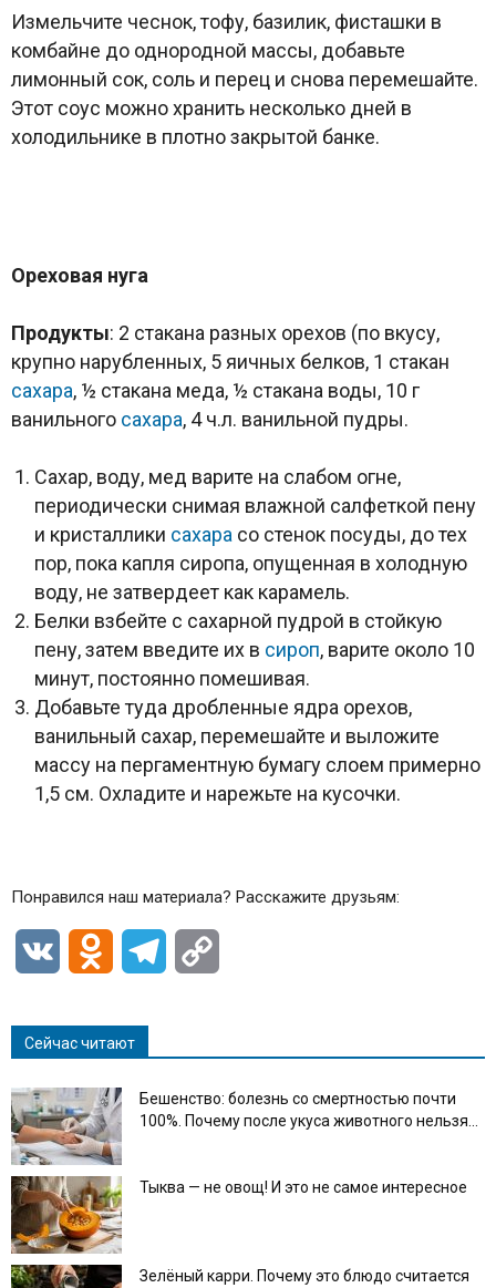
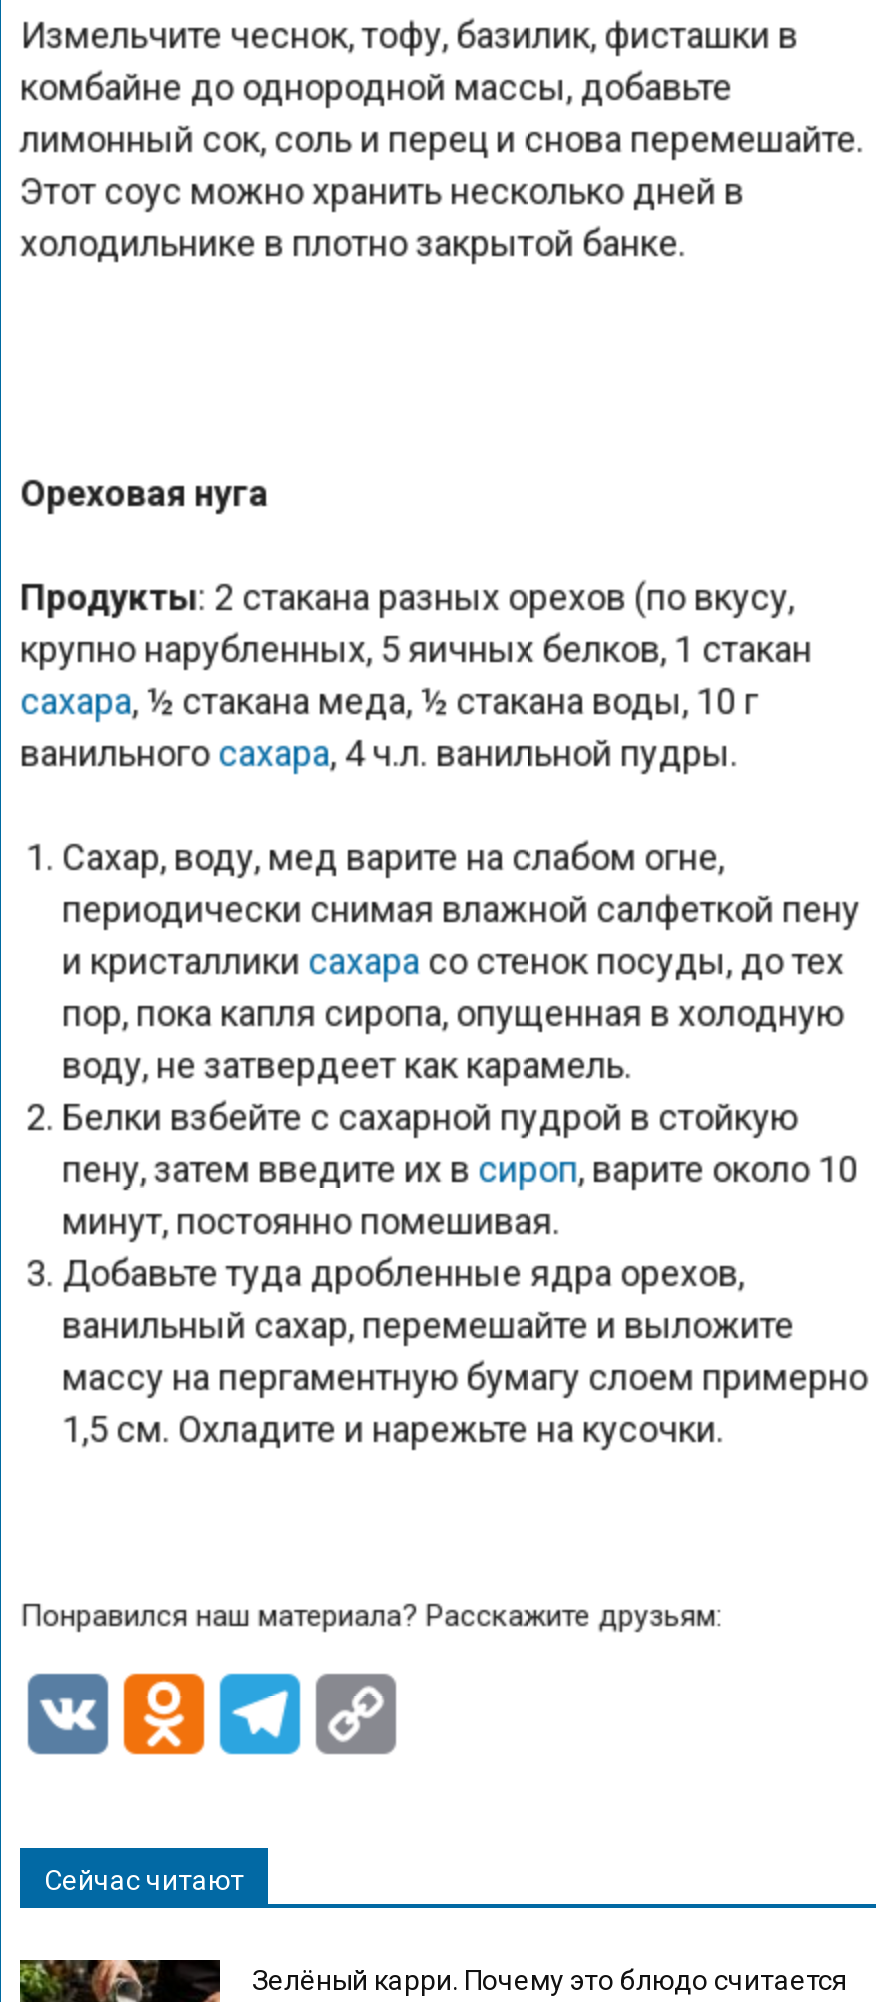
[11,1086,478,1166] [image] | Бешенство: болезнь со смертностью почти | 100%. Почему после укуса животного нельзя... -> none
[11,1175,467,1255] [image] | Тыква — не овощ! И это не самое интересное -> none

